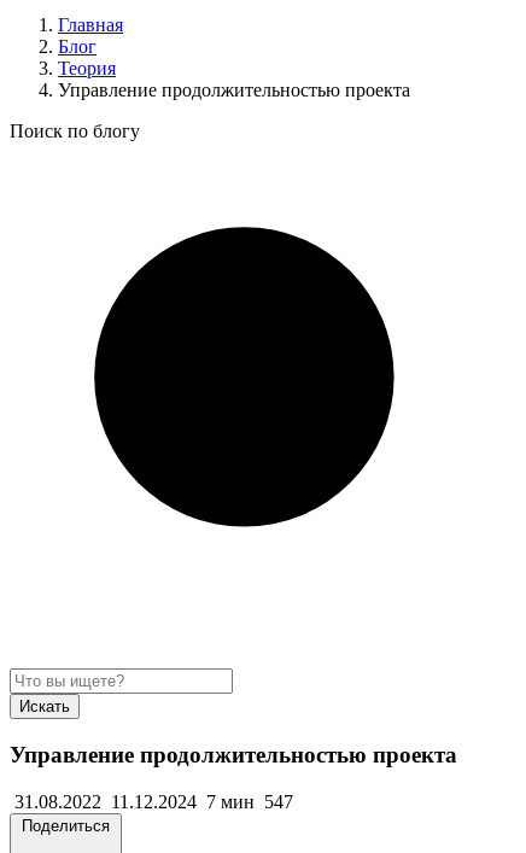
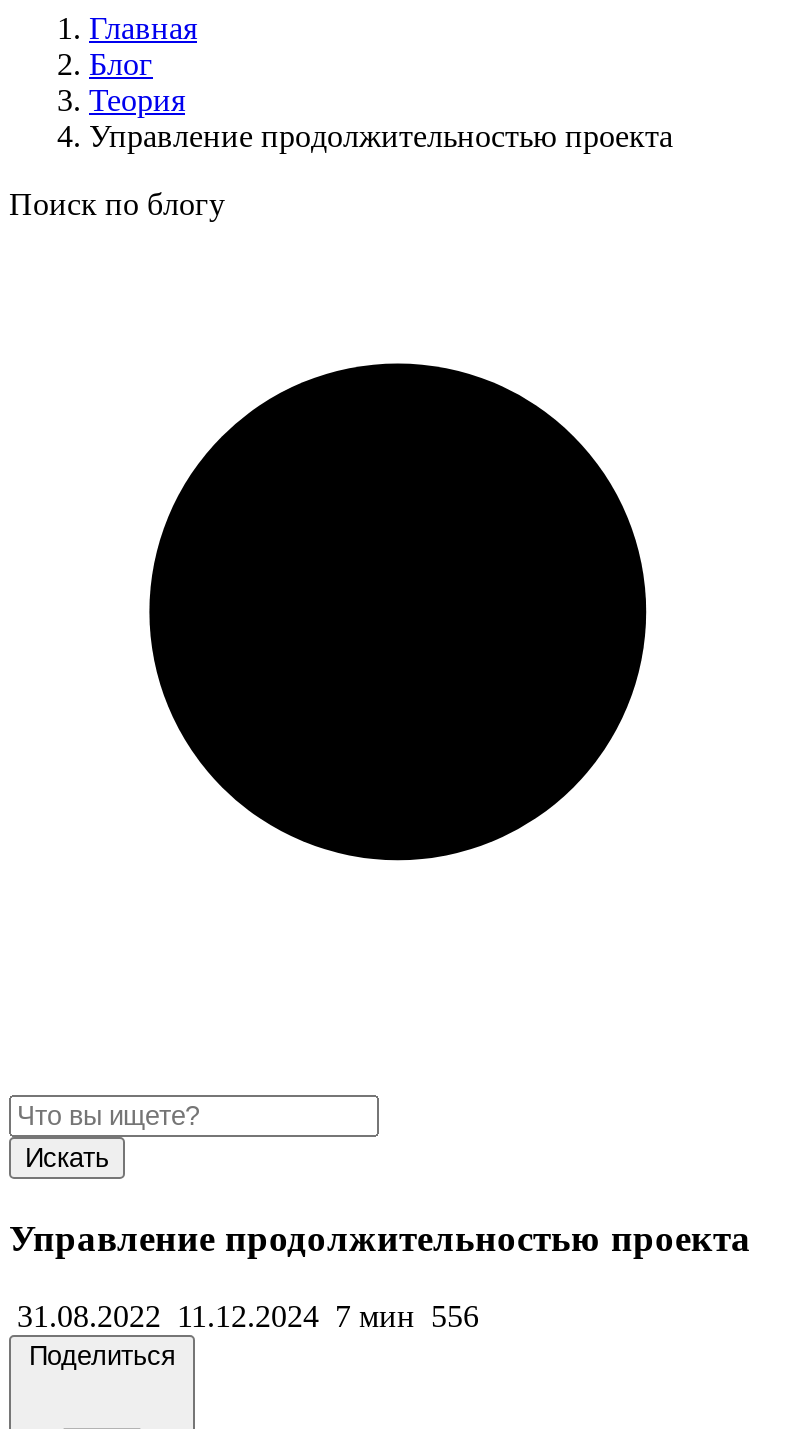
[14,791,293,812] 31.08.2022 11.12.2024 7 мин 547 -> [17,1298,479,1332] 31.08.2022 11.12.2024 7 мин 556

